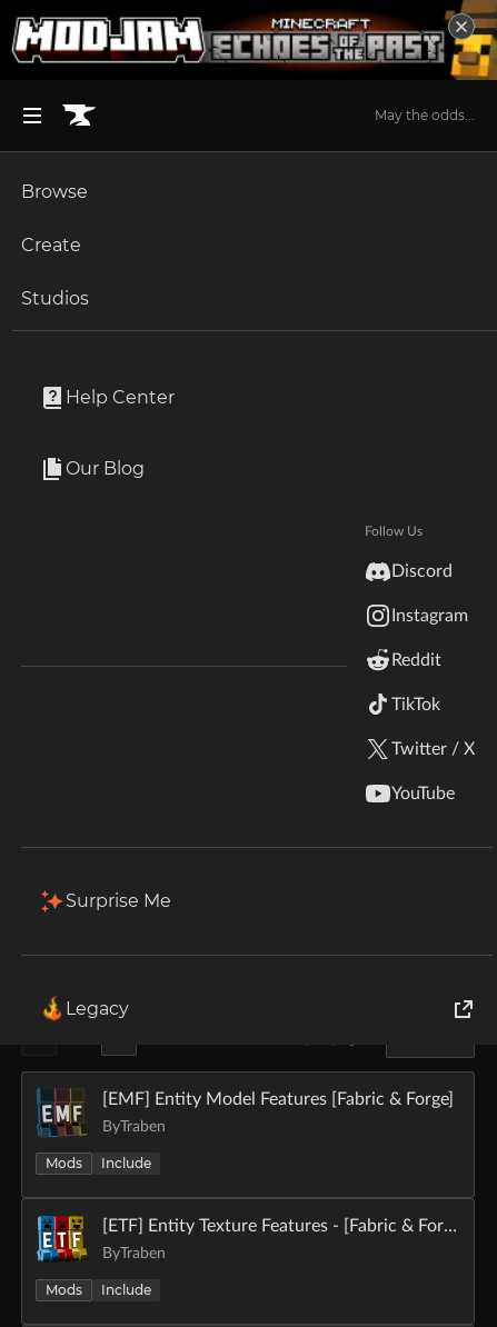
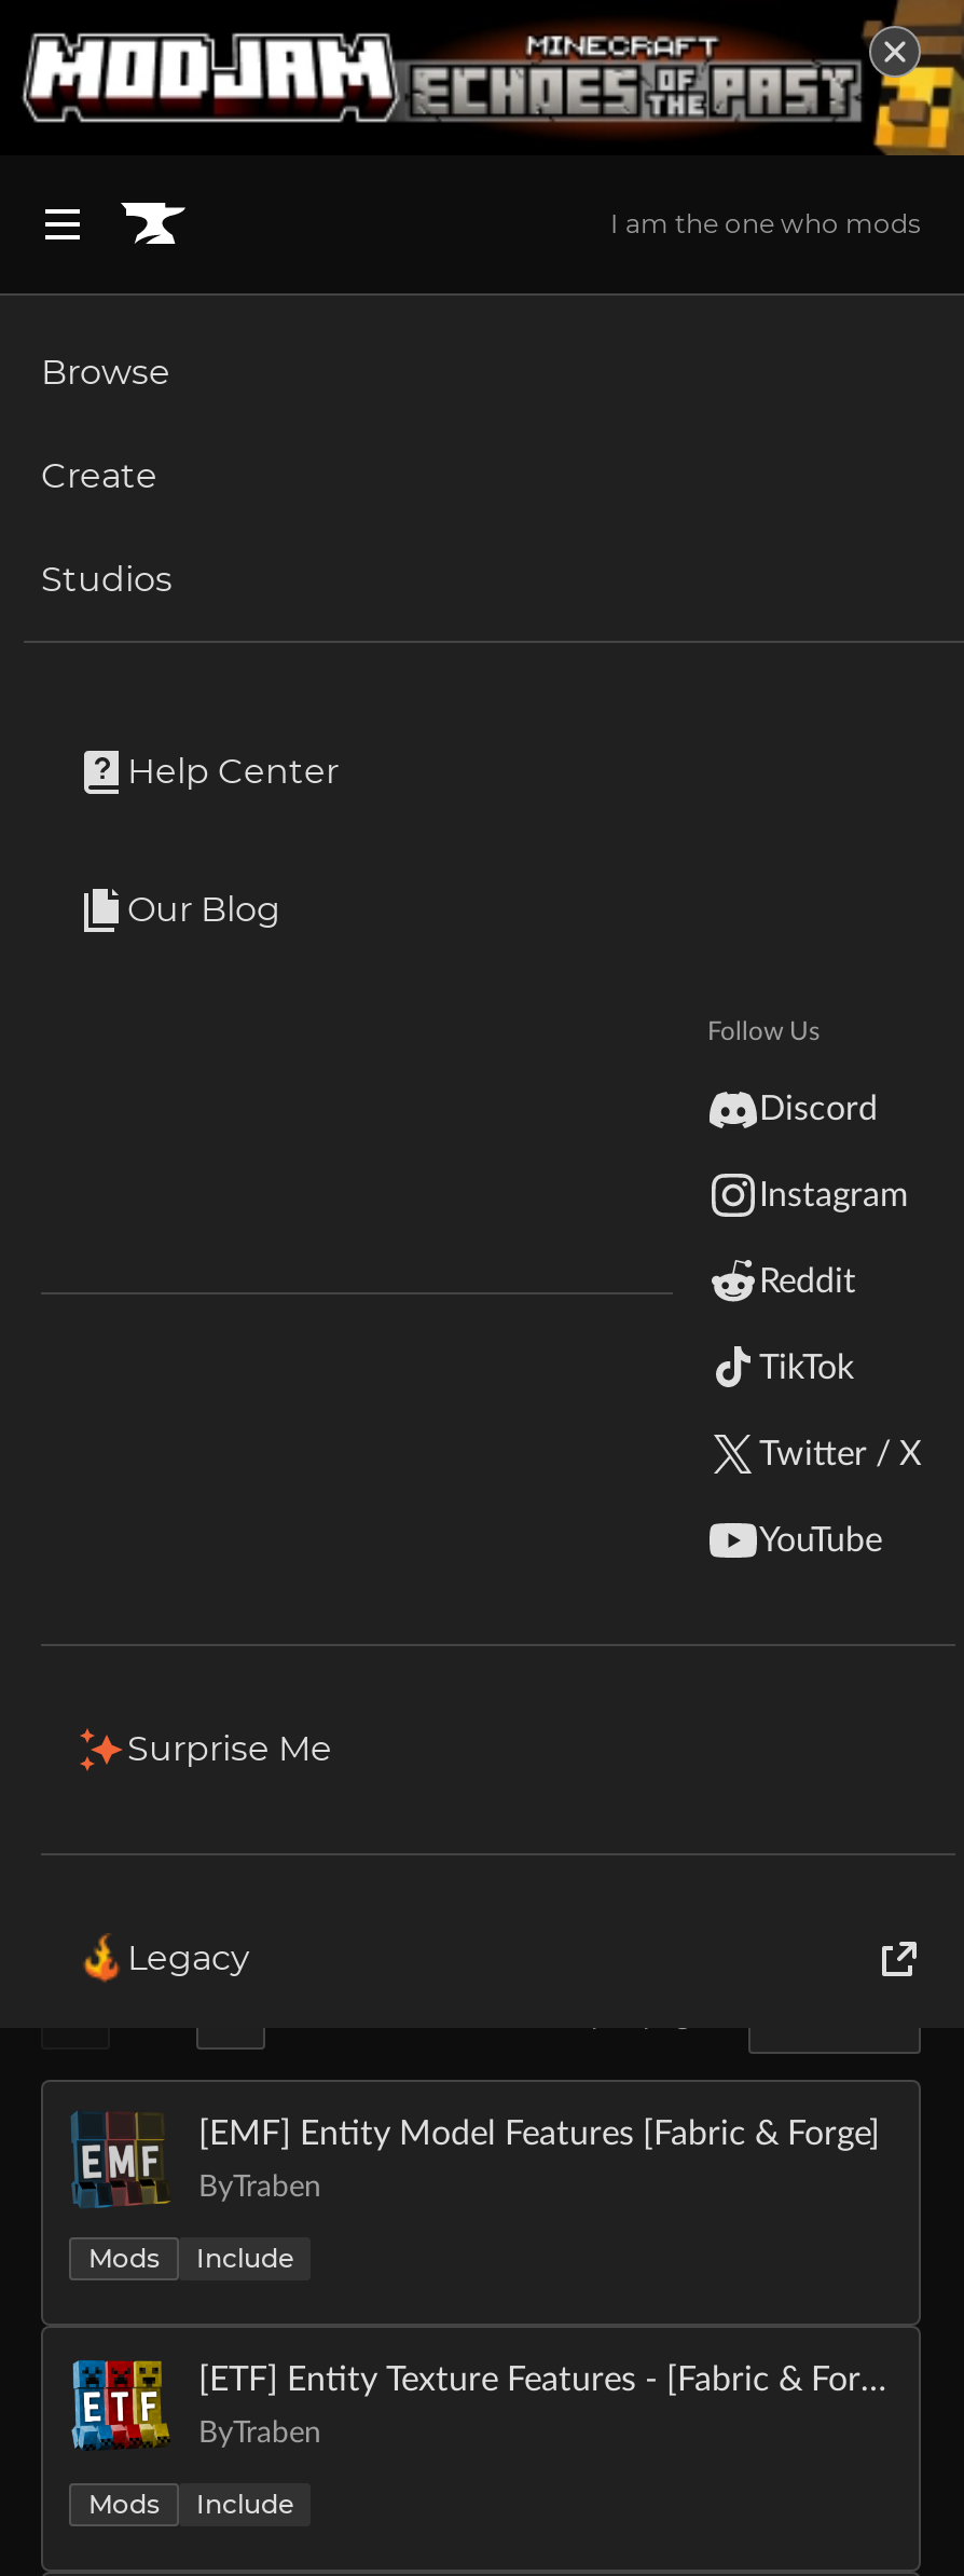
[375,106,475,123] May the odds... -> [610,206,921,239] I am the one who mods

